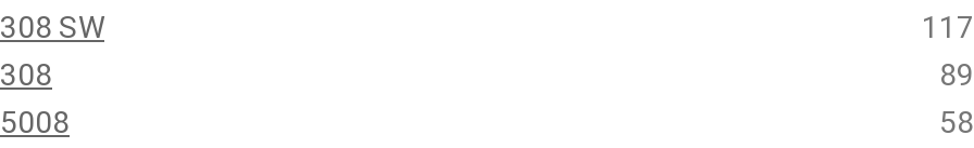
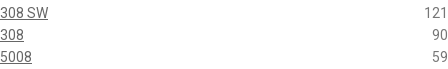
[922,10,974,44] 117 -> [424,5,448,21] 121
[939,57,974,92] 89 -> [432,27,448,43] 90
[939,105,974,139] 58 -> [432,49,448,65] 59

